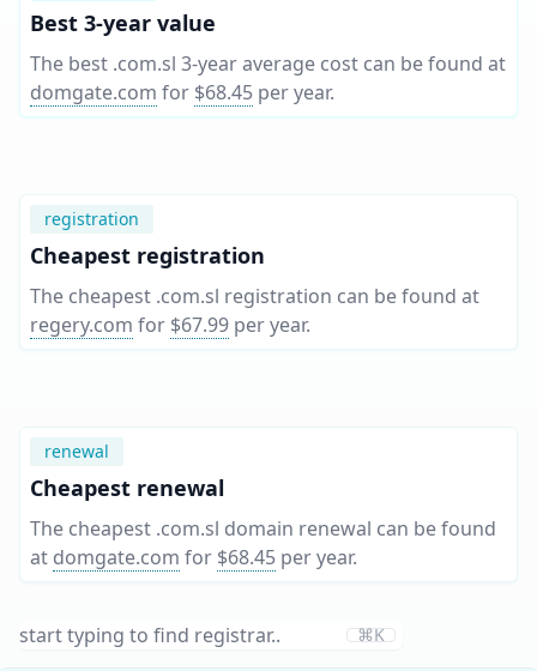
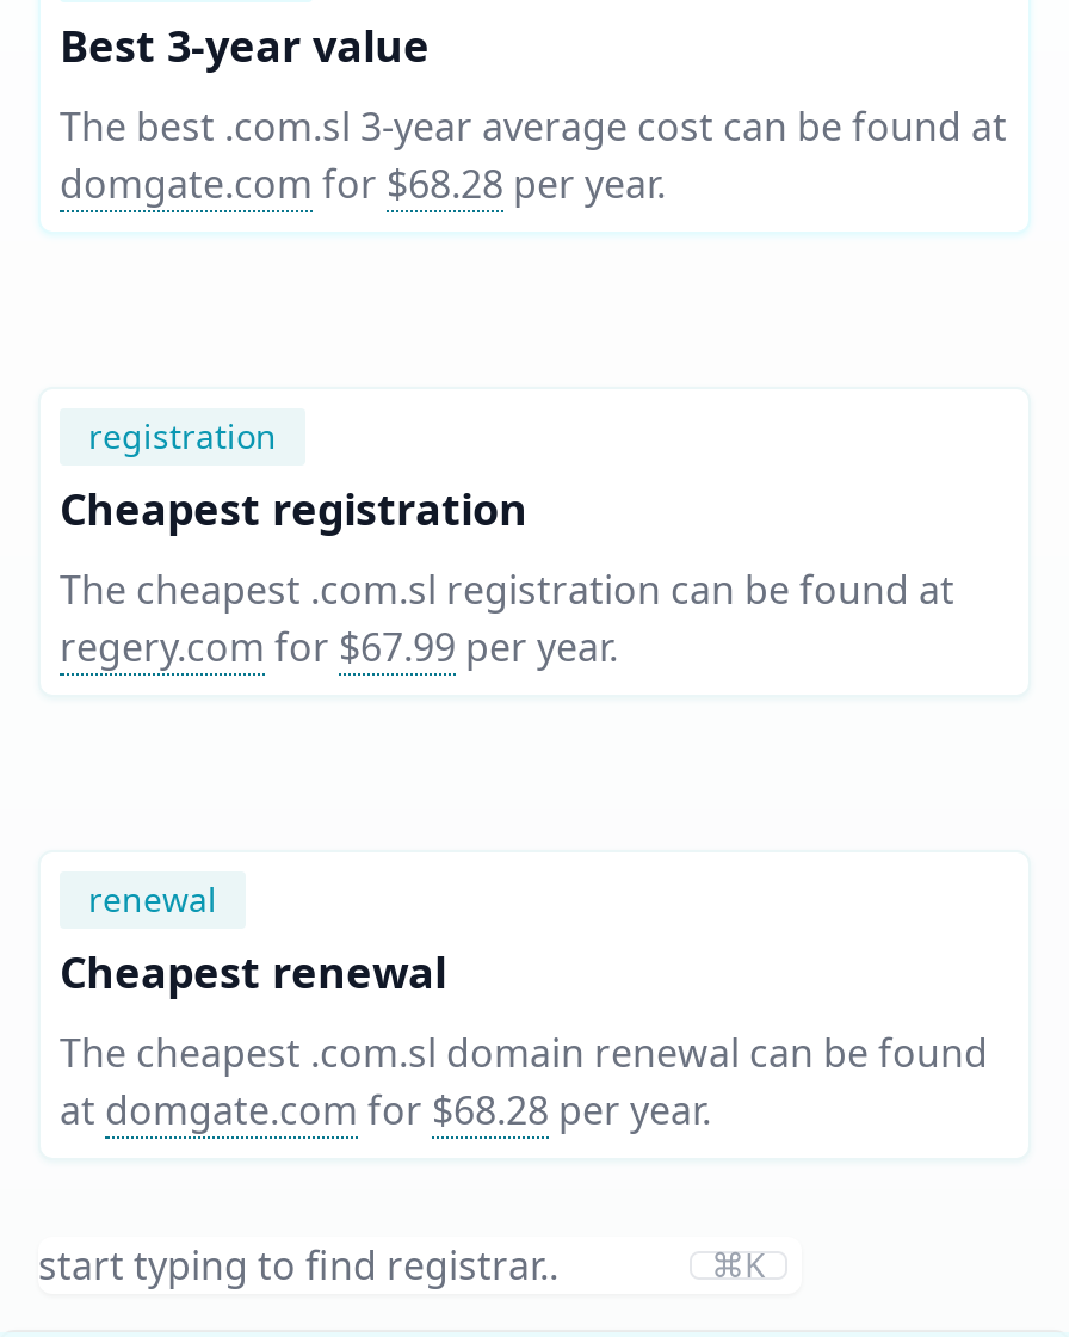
[30,79,334,105] domgate.com for $68.45 per year. -> [60,158,666,210] domgate.com for $68.28 per year.
[30,544,357,570] at domgate.com for $68.45 per year. -> [60,1084,711,1136] at domgate.com for $68.28 per year.

